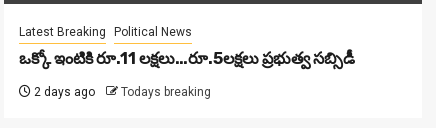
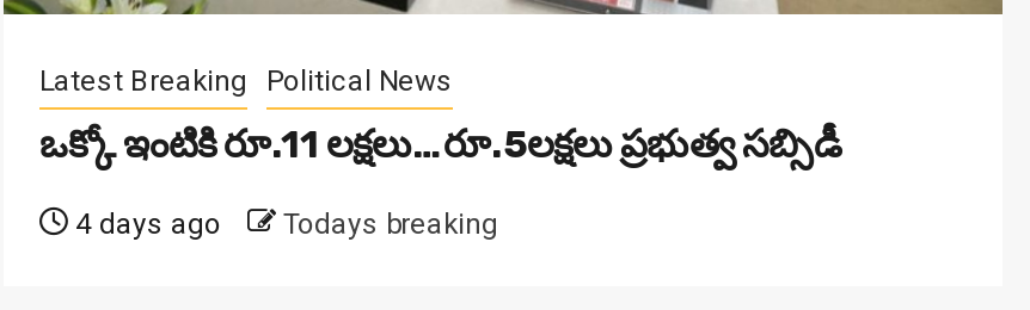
[31,85,211,99] 2 days ago Todays breaking -> [68,207,498,241] 4 days ago Todays breaking

